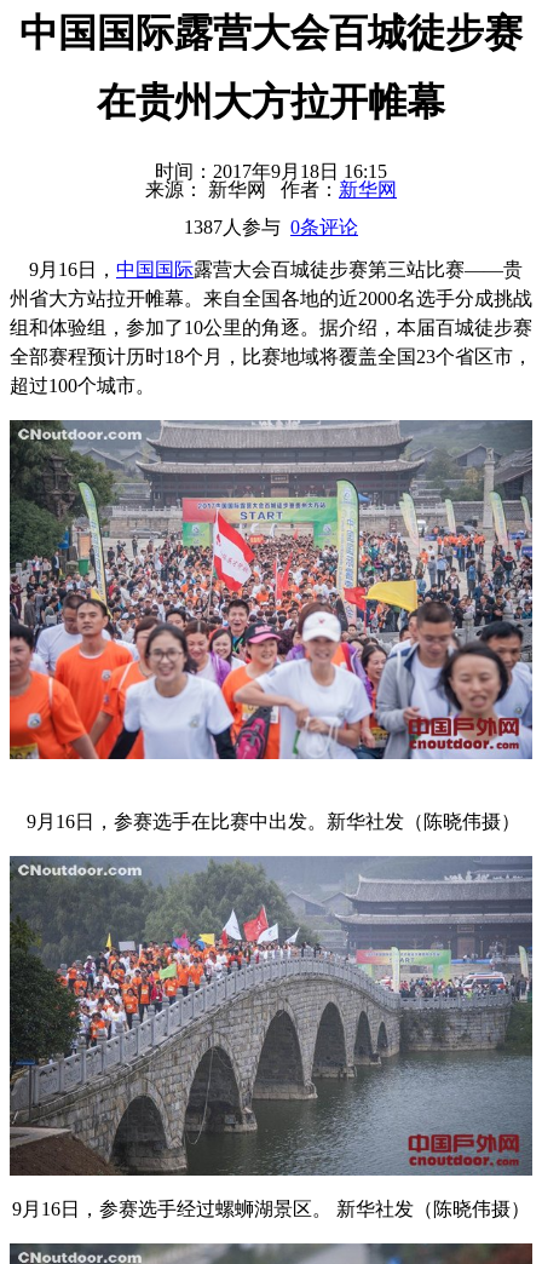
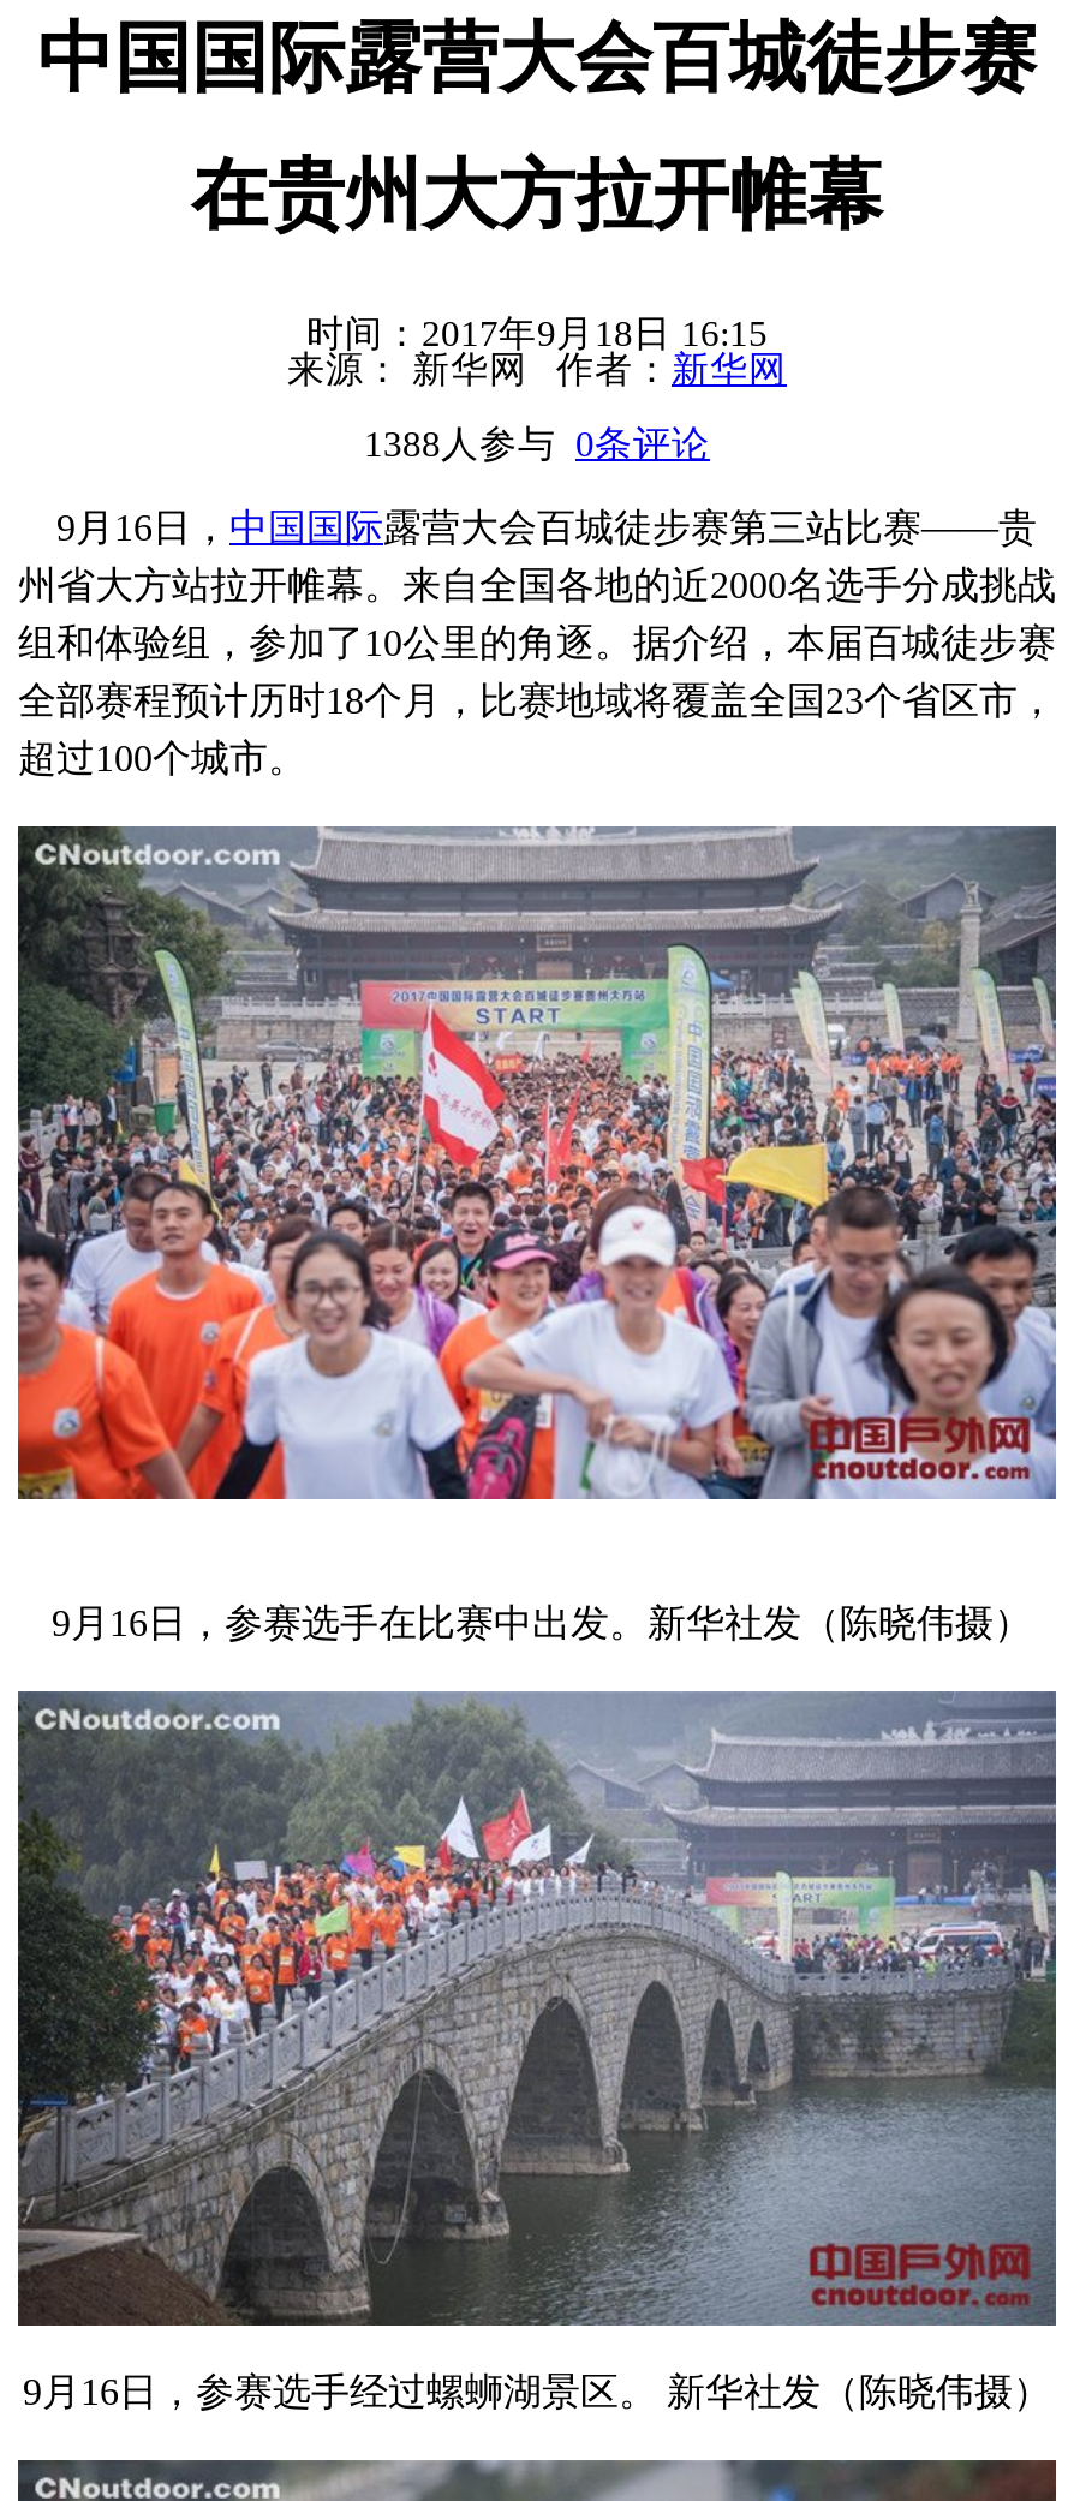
[184,217,358,237] 1387人参与 0条评论 -> [364,423,710,464] 1388人参与 0条评论

